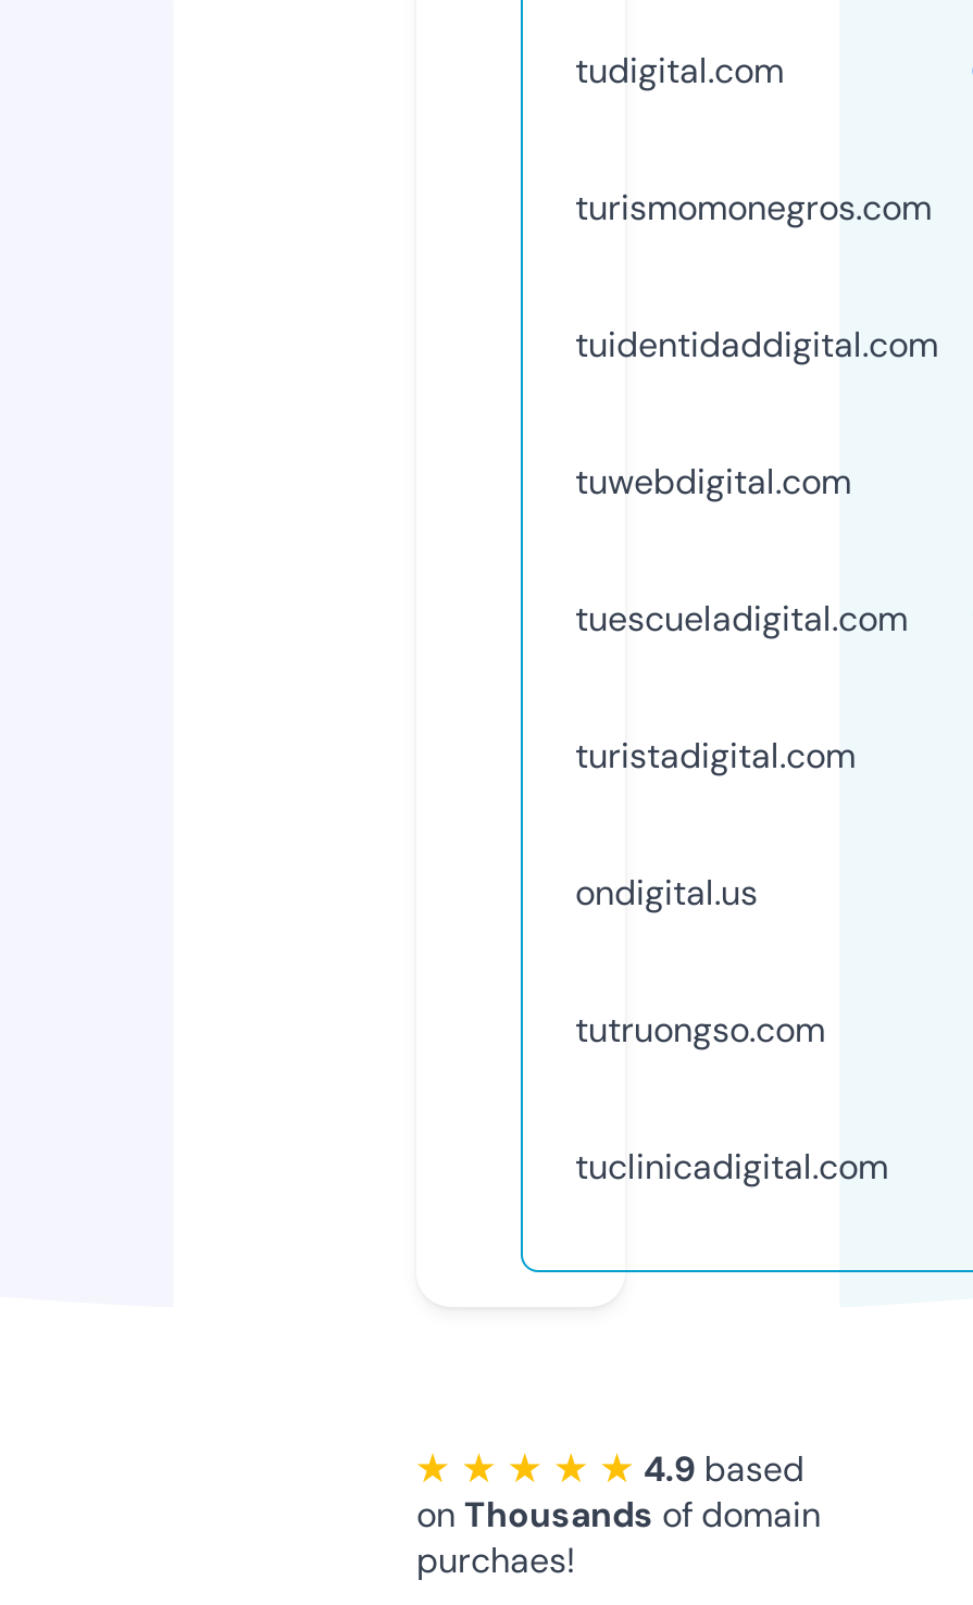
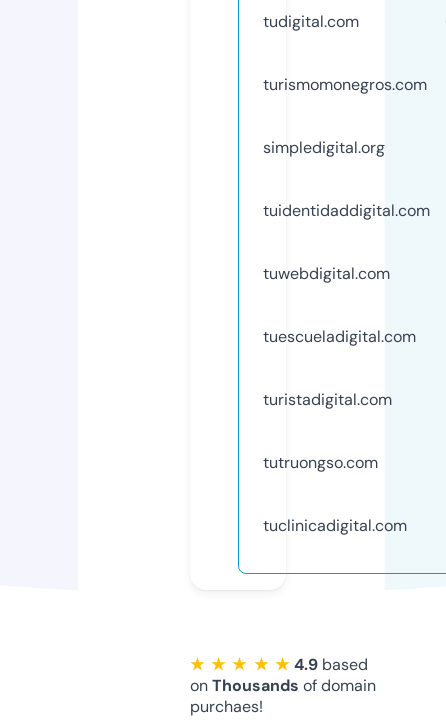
none -> [263,137,385,158] simpledigital.org
moved [575,321,938,778] -> [263,200,430,410]: tuidentidaddigital.com | tuwebdigital.com | tuescueladigital.com | turistadigital.com
[575,869,758,915] ondigital.us -> none

